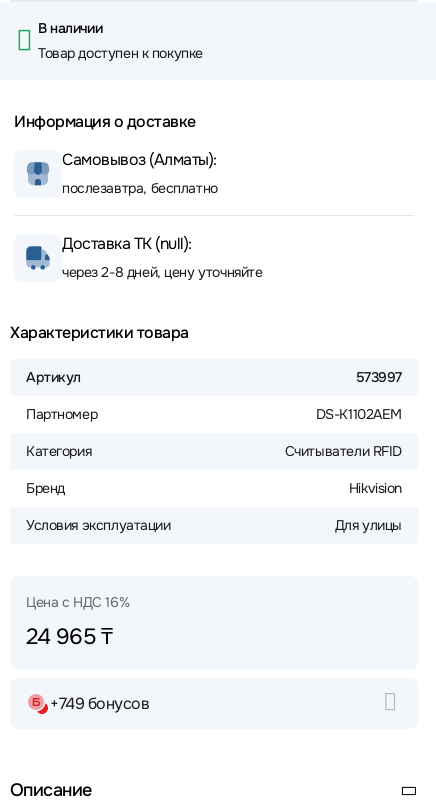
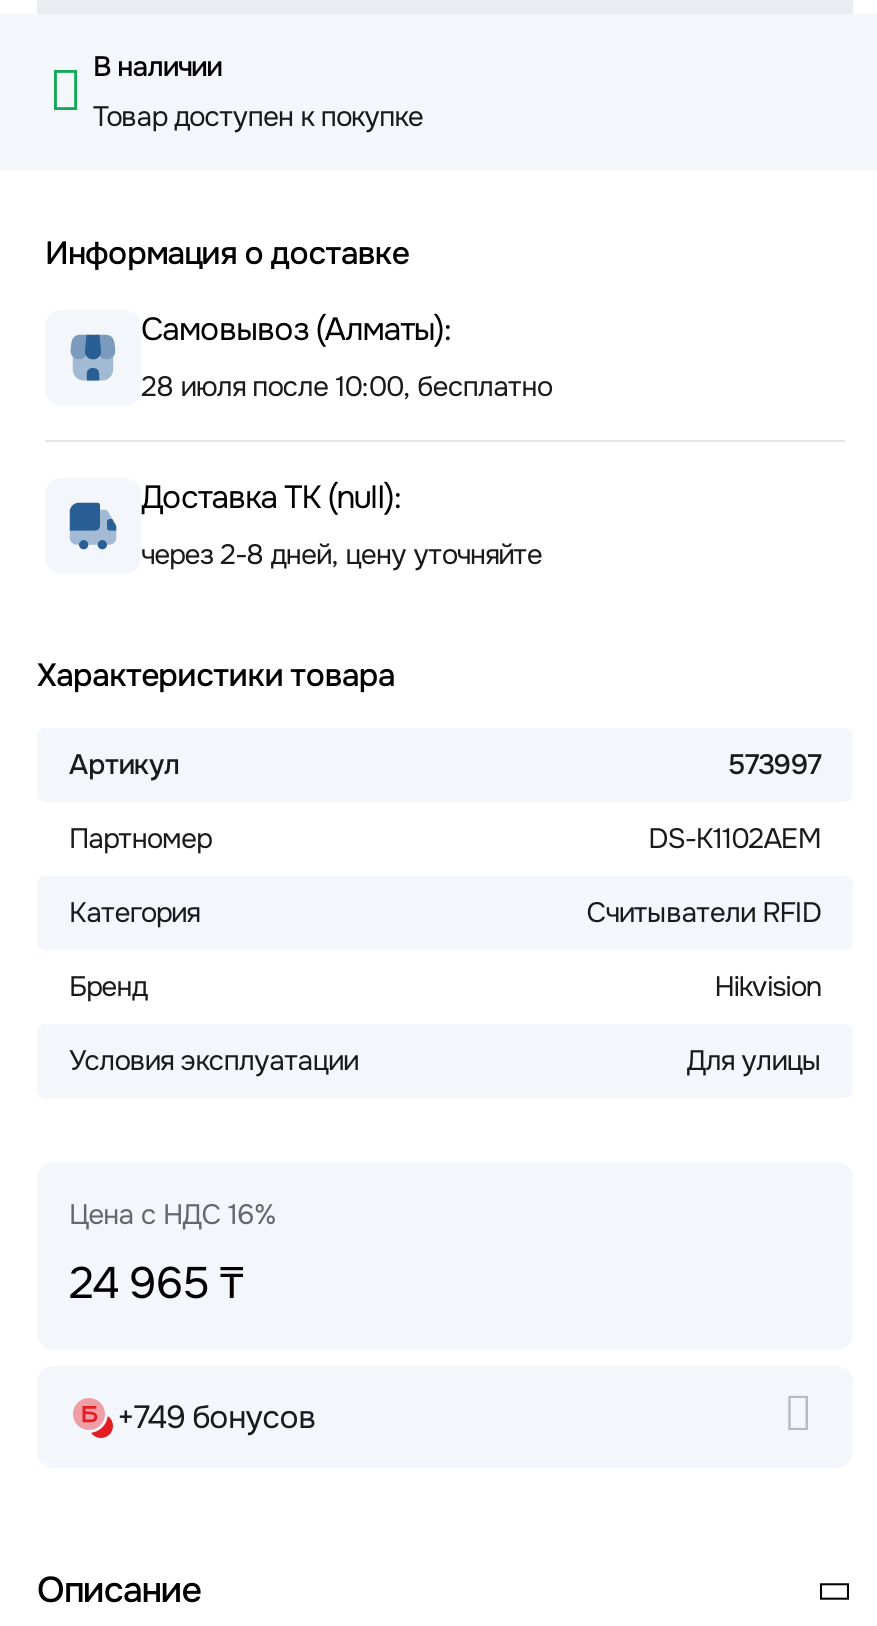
[62,179,218,197] послезавтра, бесплатно -> [141,368,552,404] 28 июля после 10:00, бесплатно

